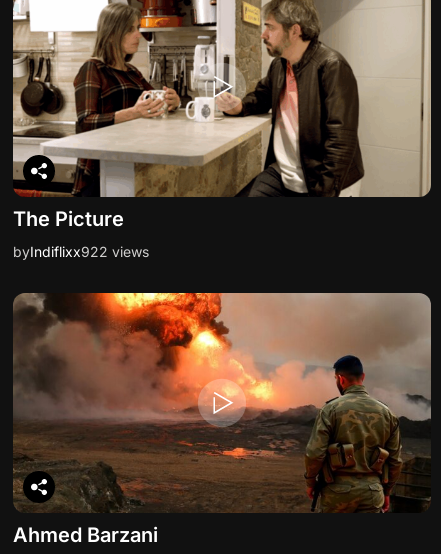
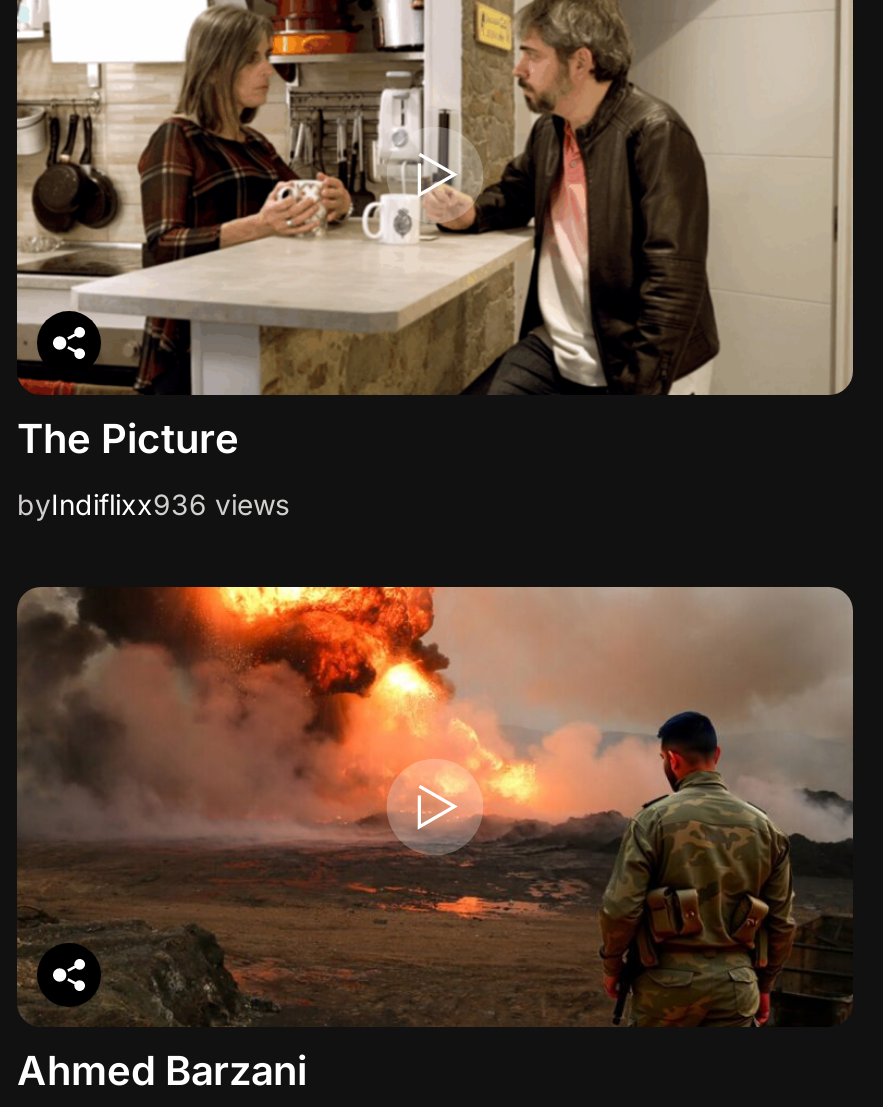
[13,243,149,260] byIndiflixx922 views -> [17,487,289,521] byIndiflixx936 views

